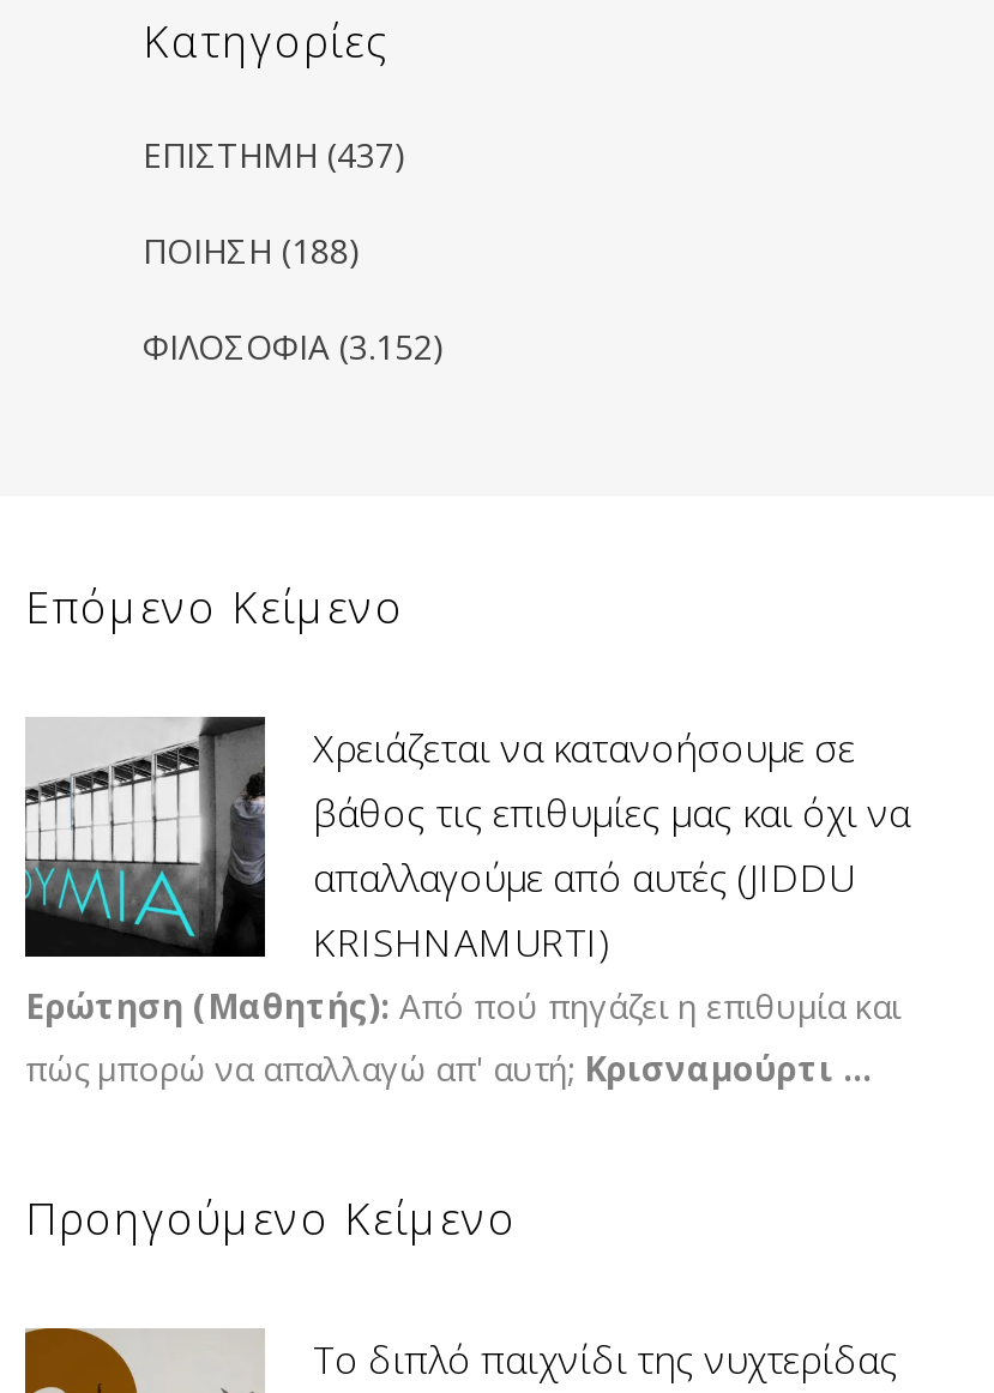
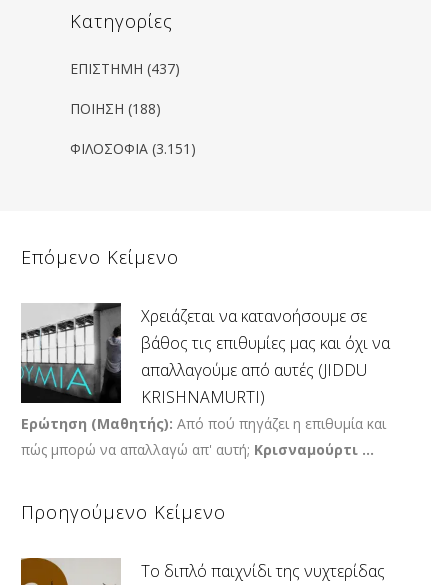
[143,324,445,369] ΦΙΛΟΣΟΦΙΑ (3.152) -> [70,139,196,158] ΦΙΛΟΣΟΦΙΑ (3.151)

